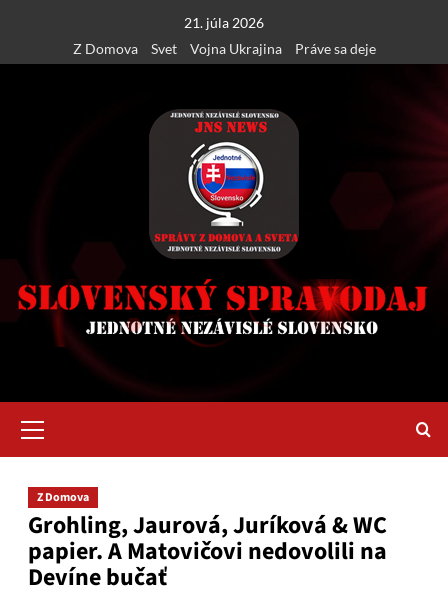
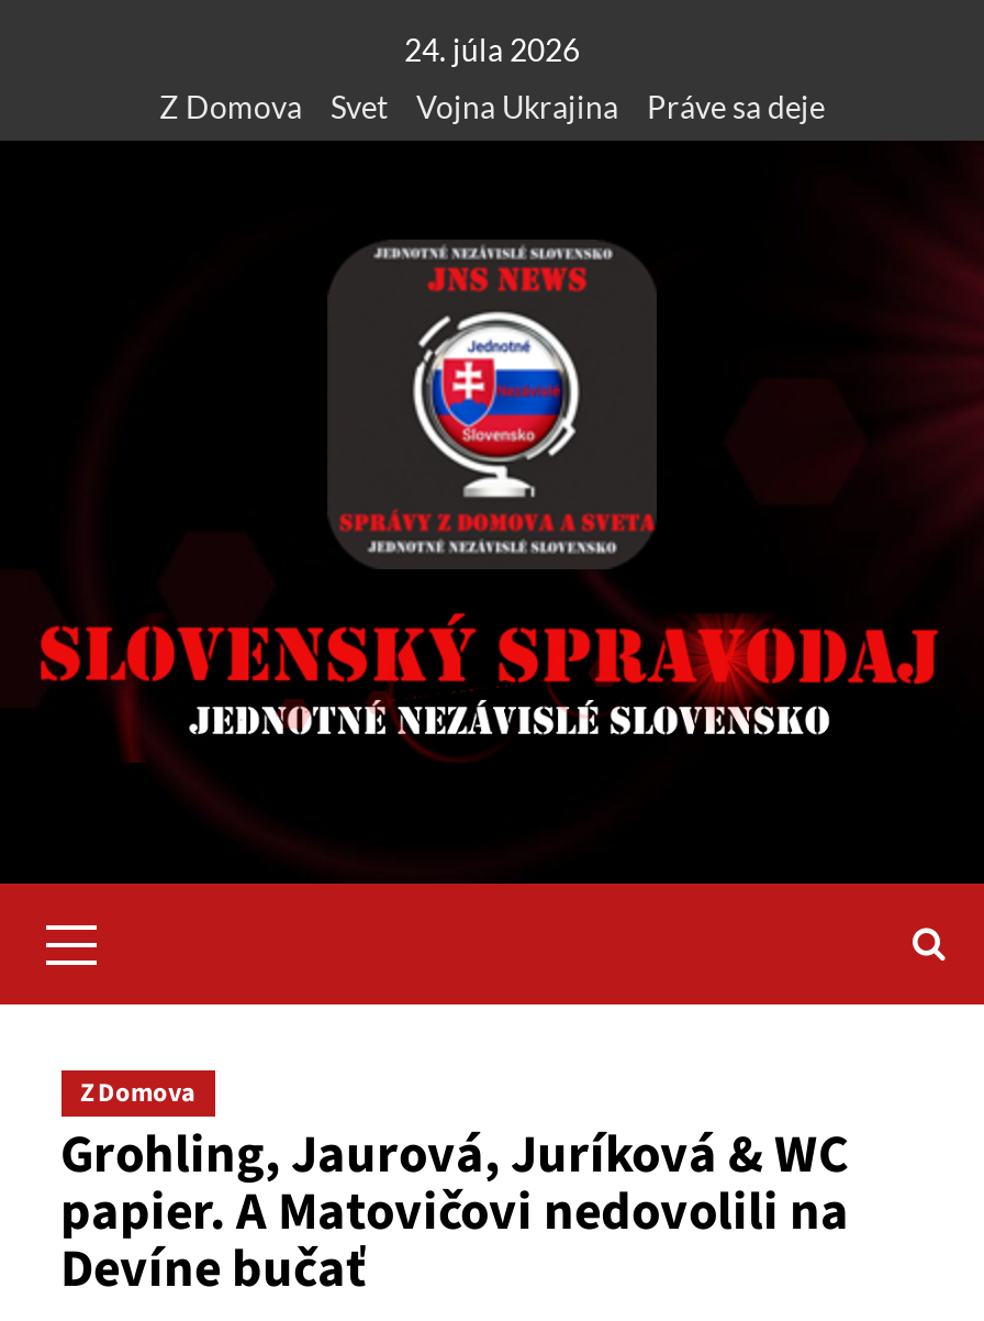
[184,14,264,31] 21. júla 2026 -> [404,31,580,68] 24. júla 2026

